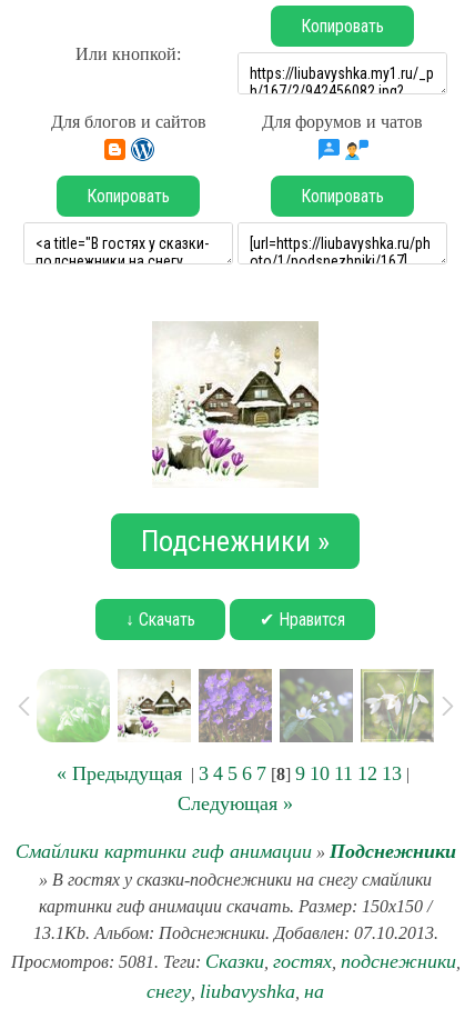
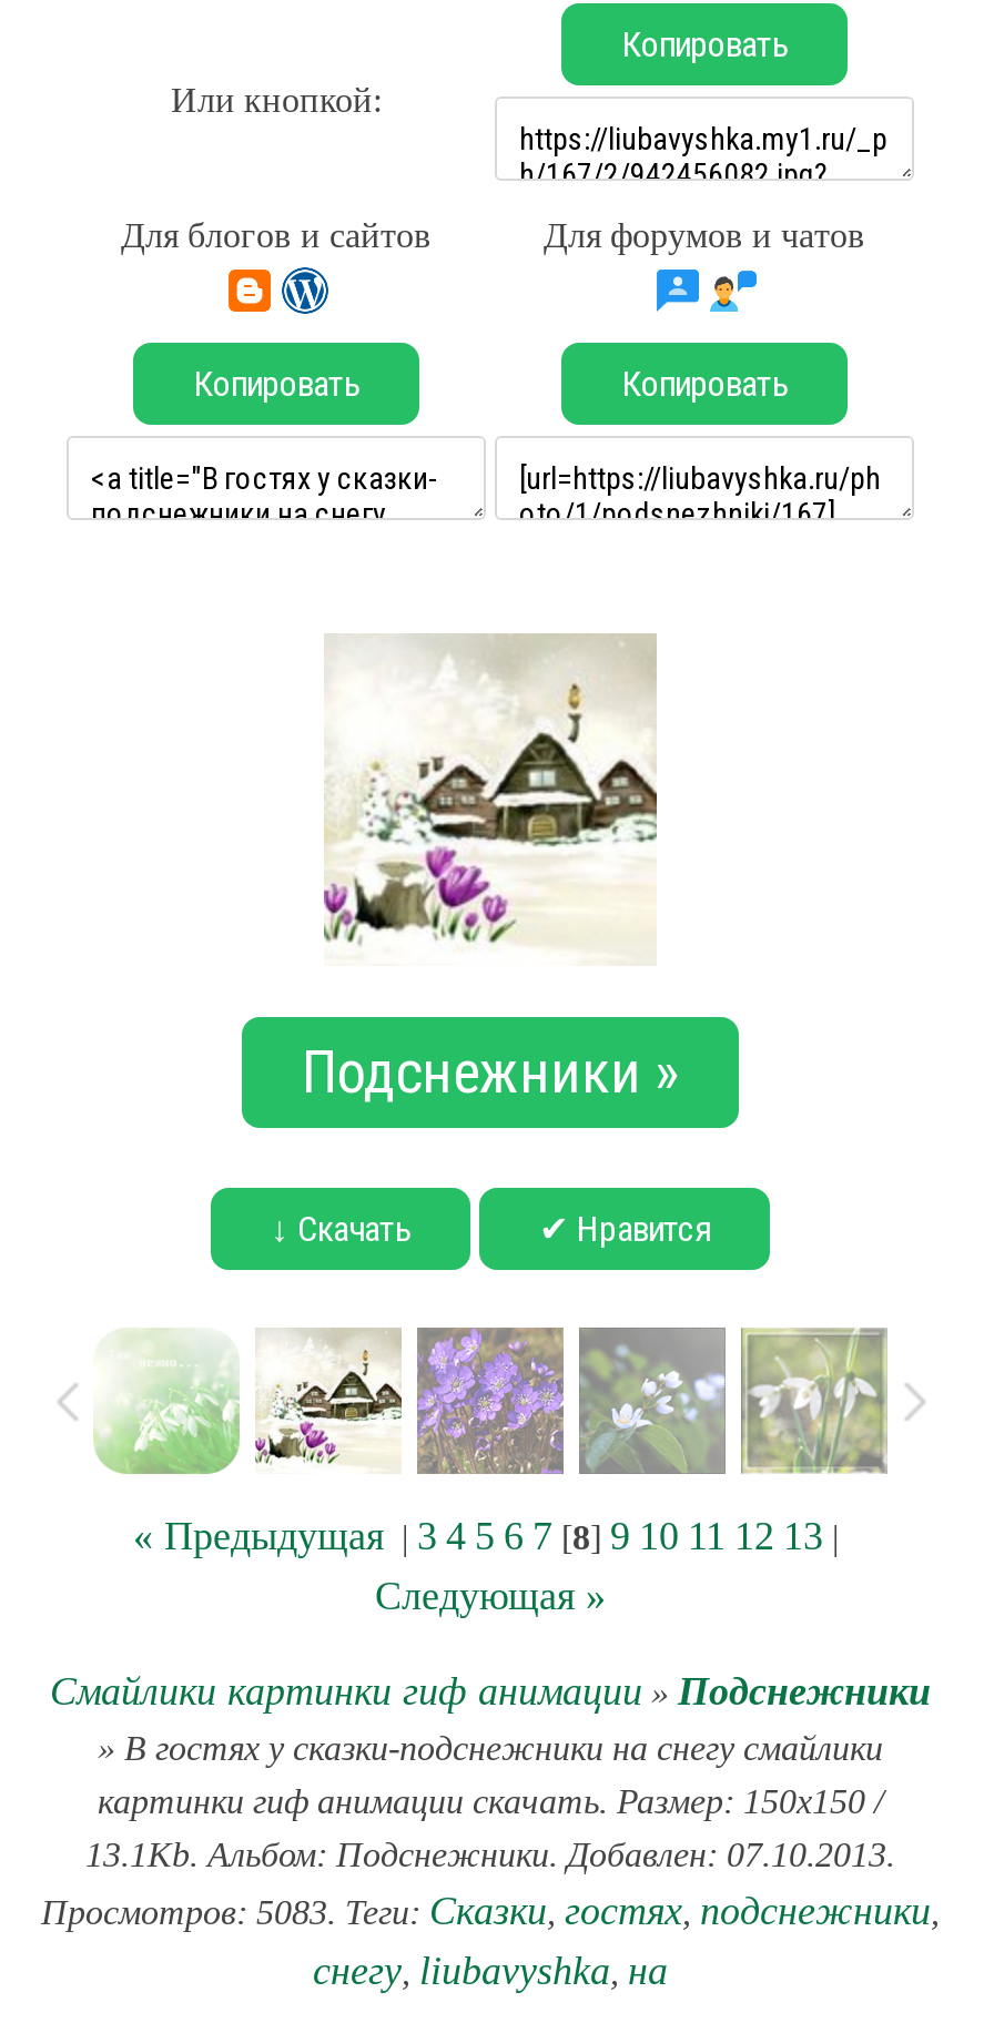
[11,950,460,972] Просмотров: 5081. Теги: Сказки, гостях, подснежники, -> [41,1889,940,1933] Просмотров: 5083. Теги: Сказки, гостях, подснежники,

